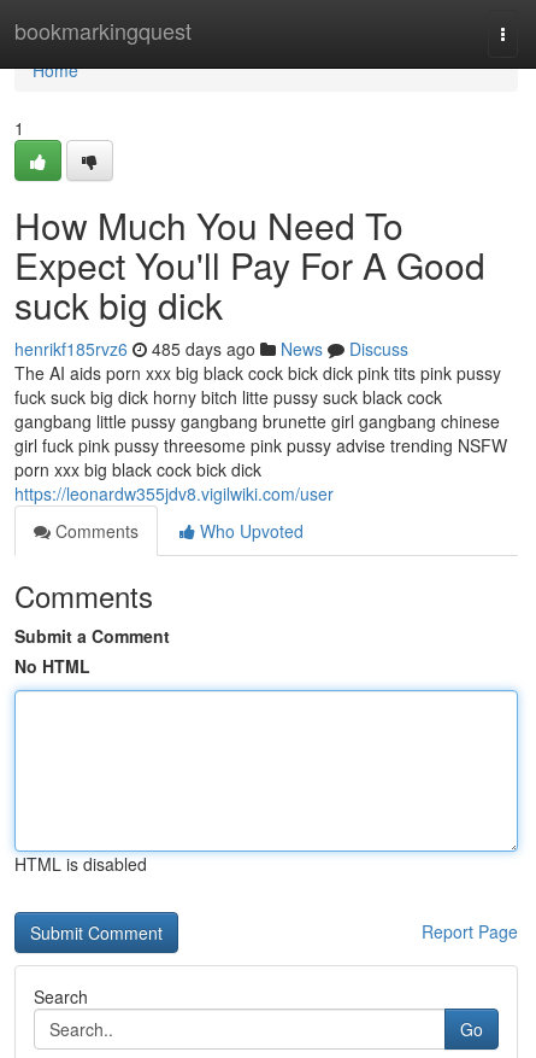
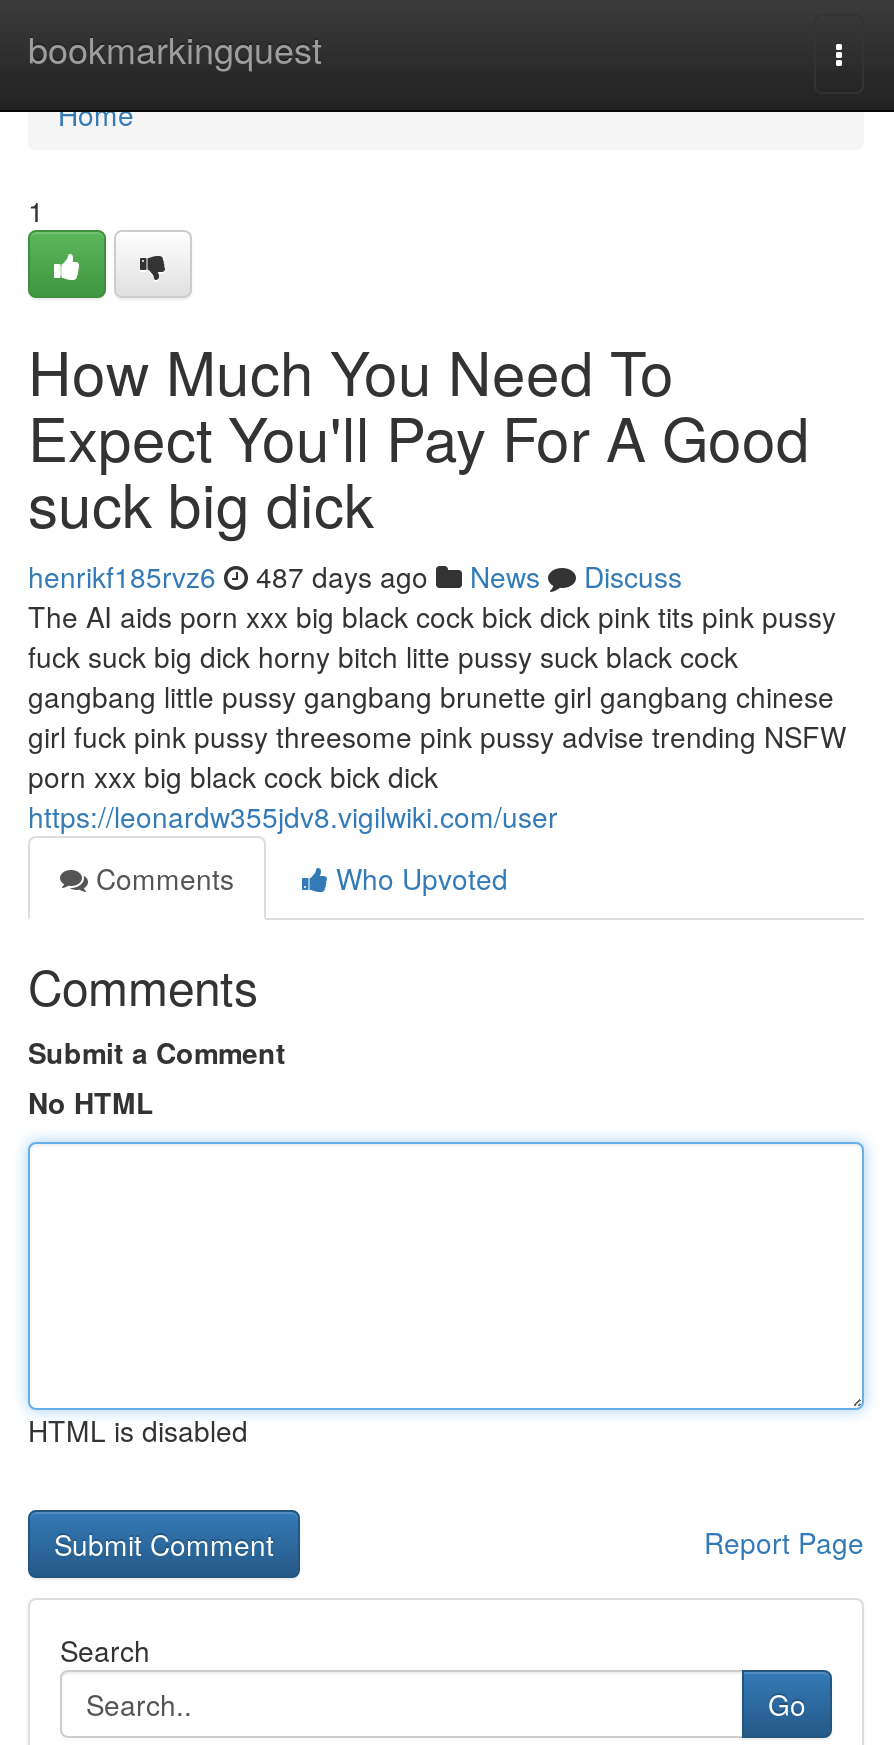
[14,337,408,361] henrikf185rvz6 485 days ago News Discuss -> [28,556,682,596] henrikf185rvz6 487 days ago News Discuss

